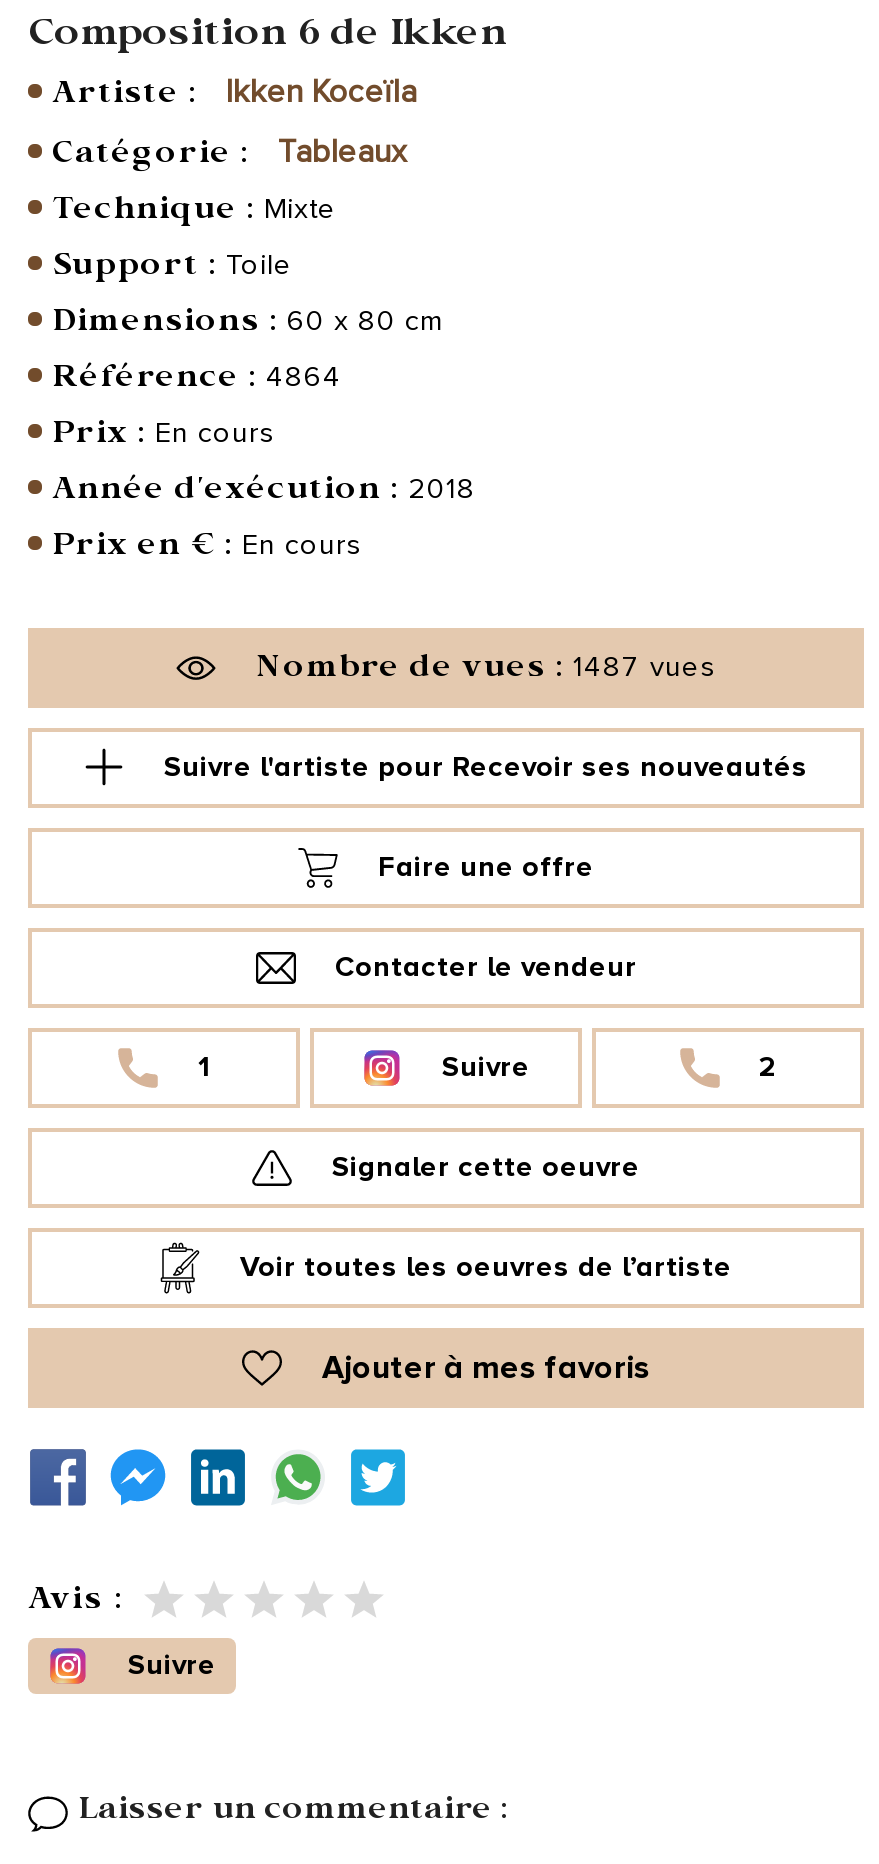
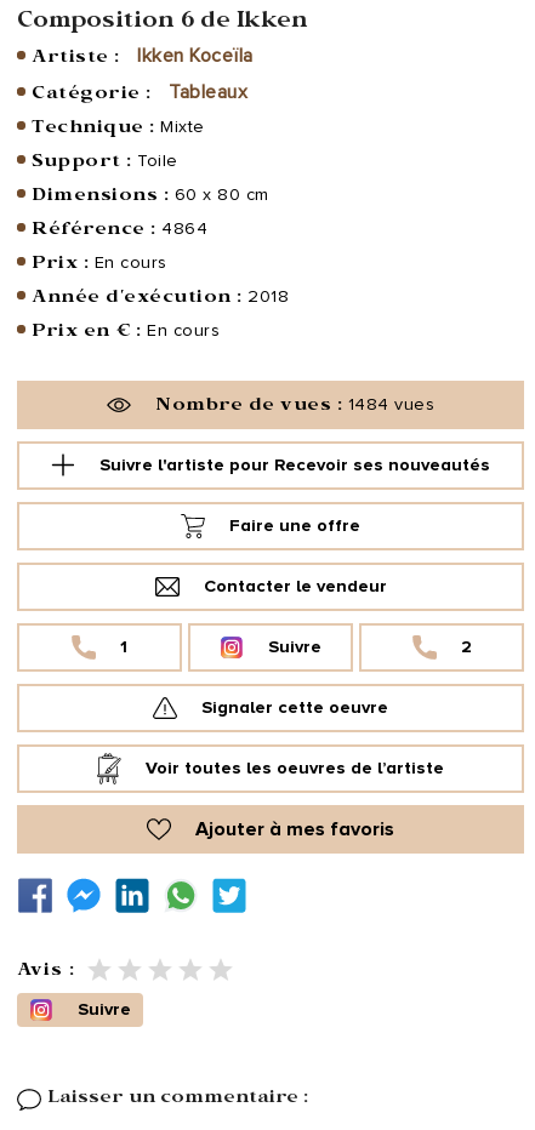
[256,644,716,700] Nombre de vues : 1487 vues -> [155,390,434,424] Nombre de vues : 1484 vues

